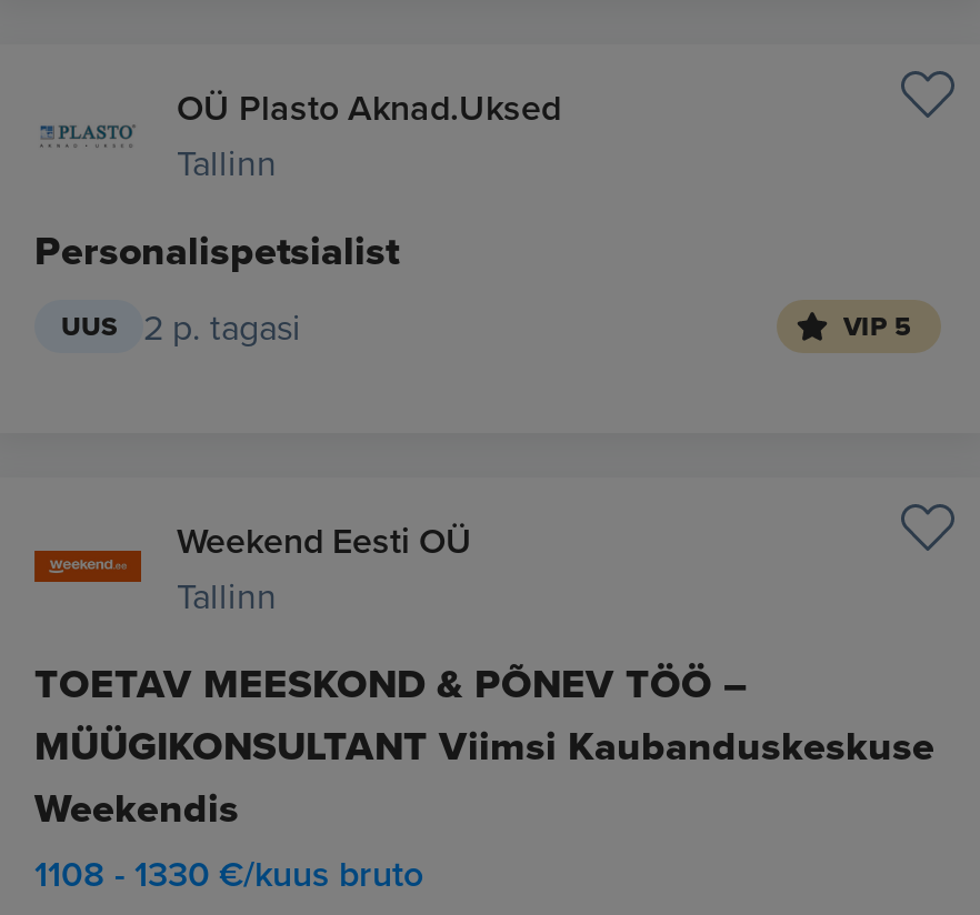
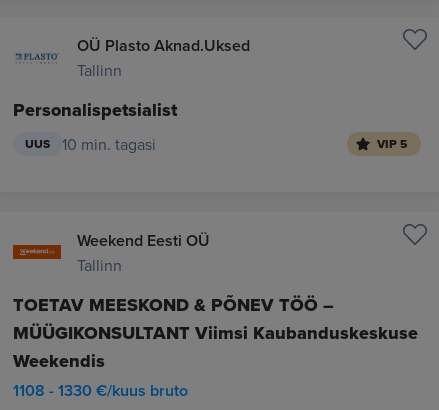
[61,302,301,351] UUS 2 p. tagasi -> [25,133,156,155] UUS 10 min. tagasi

